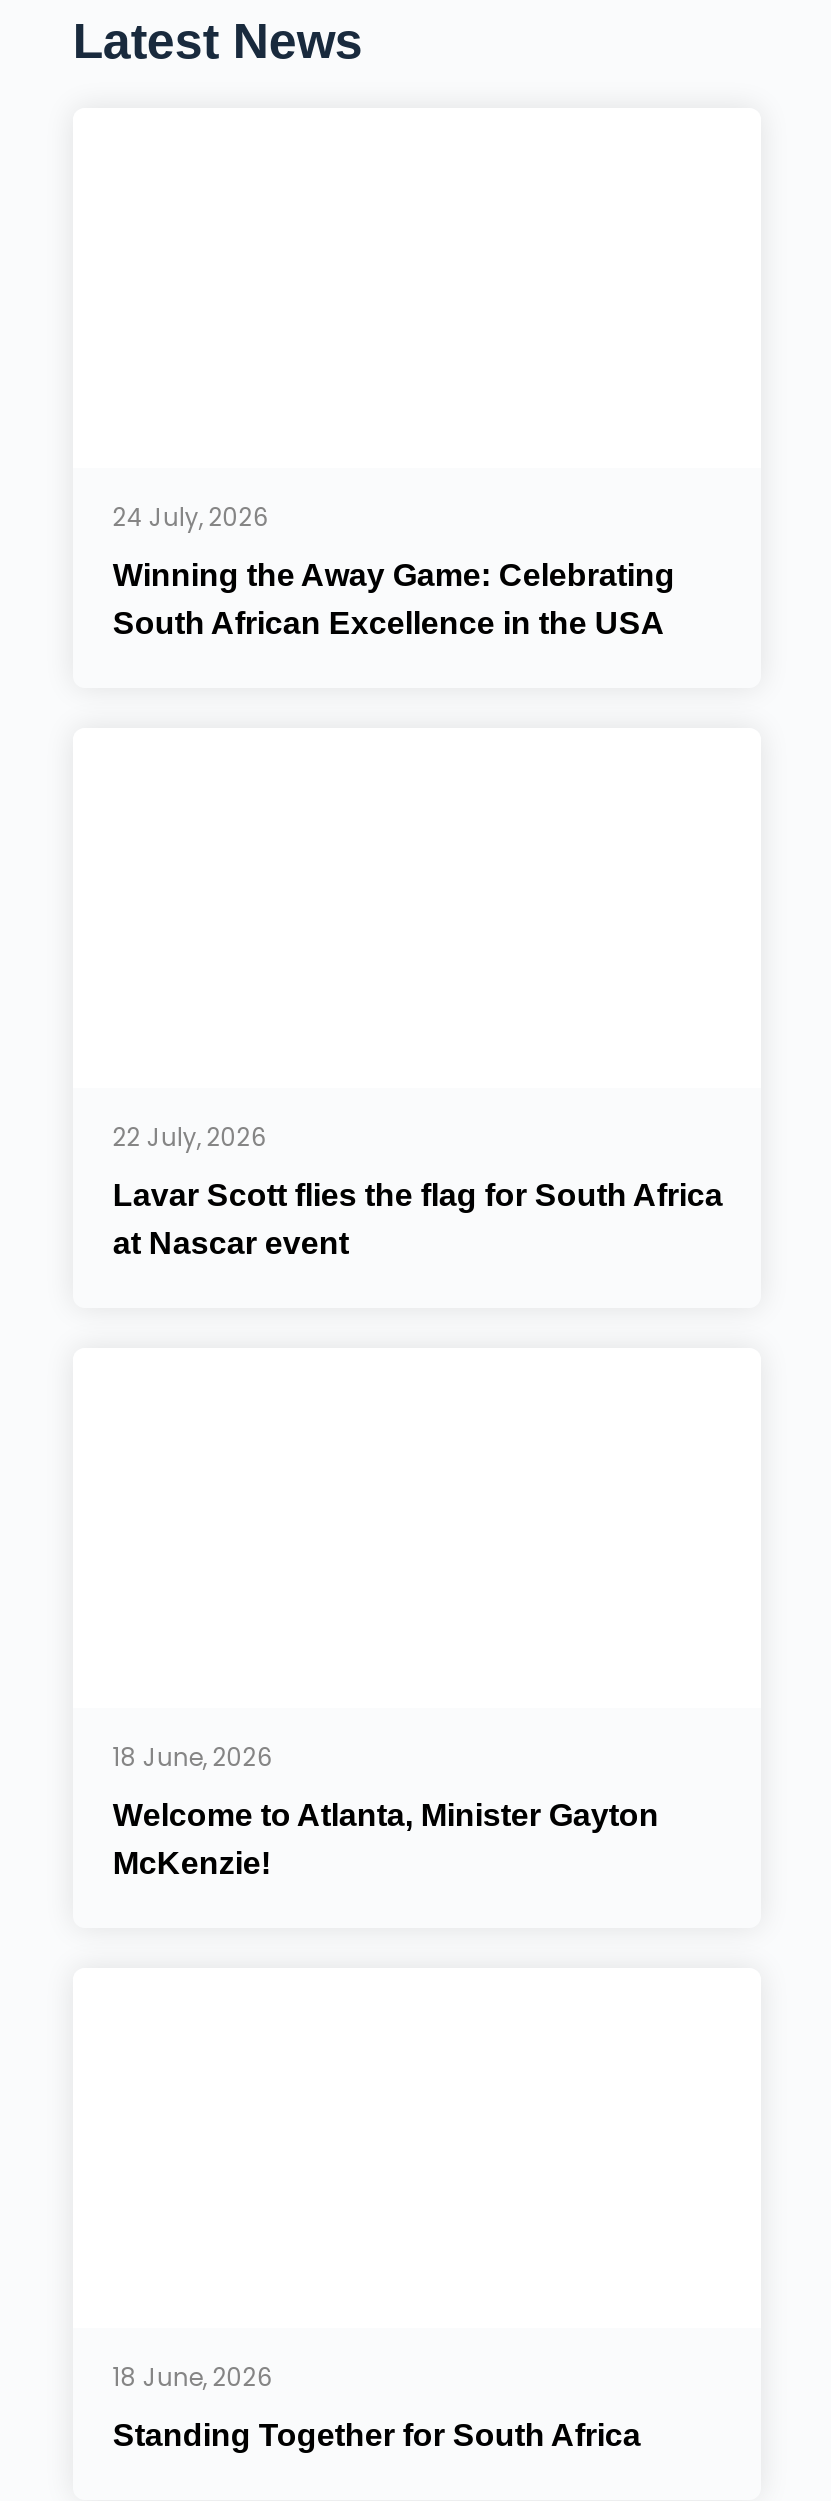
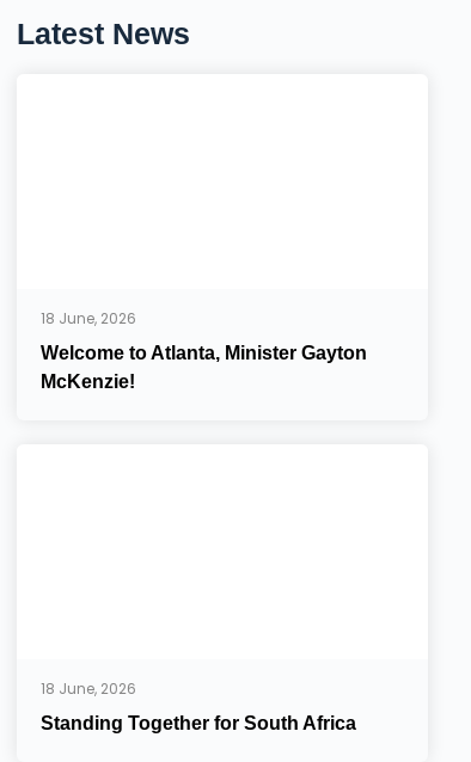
[113,500,675,640] 24 July, 2026 | Winning the Away Game: Celebrating | South African Excellence in the USA -> none
[113,1120,723,1260] 22 July, 2026 | Lavar Scott flies the flag for South Africa | at Nascar event -> none

